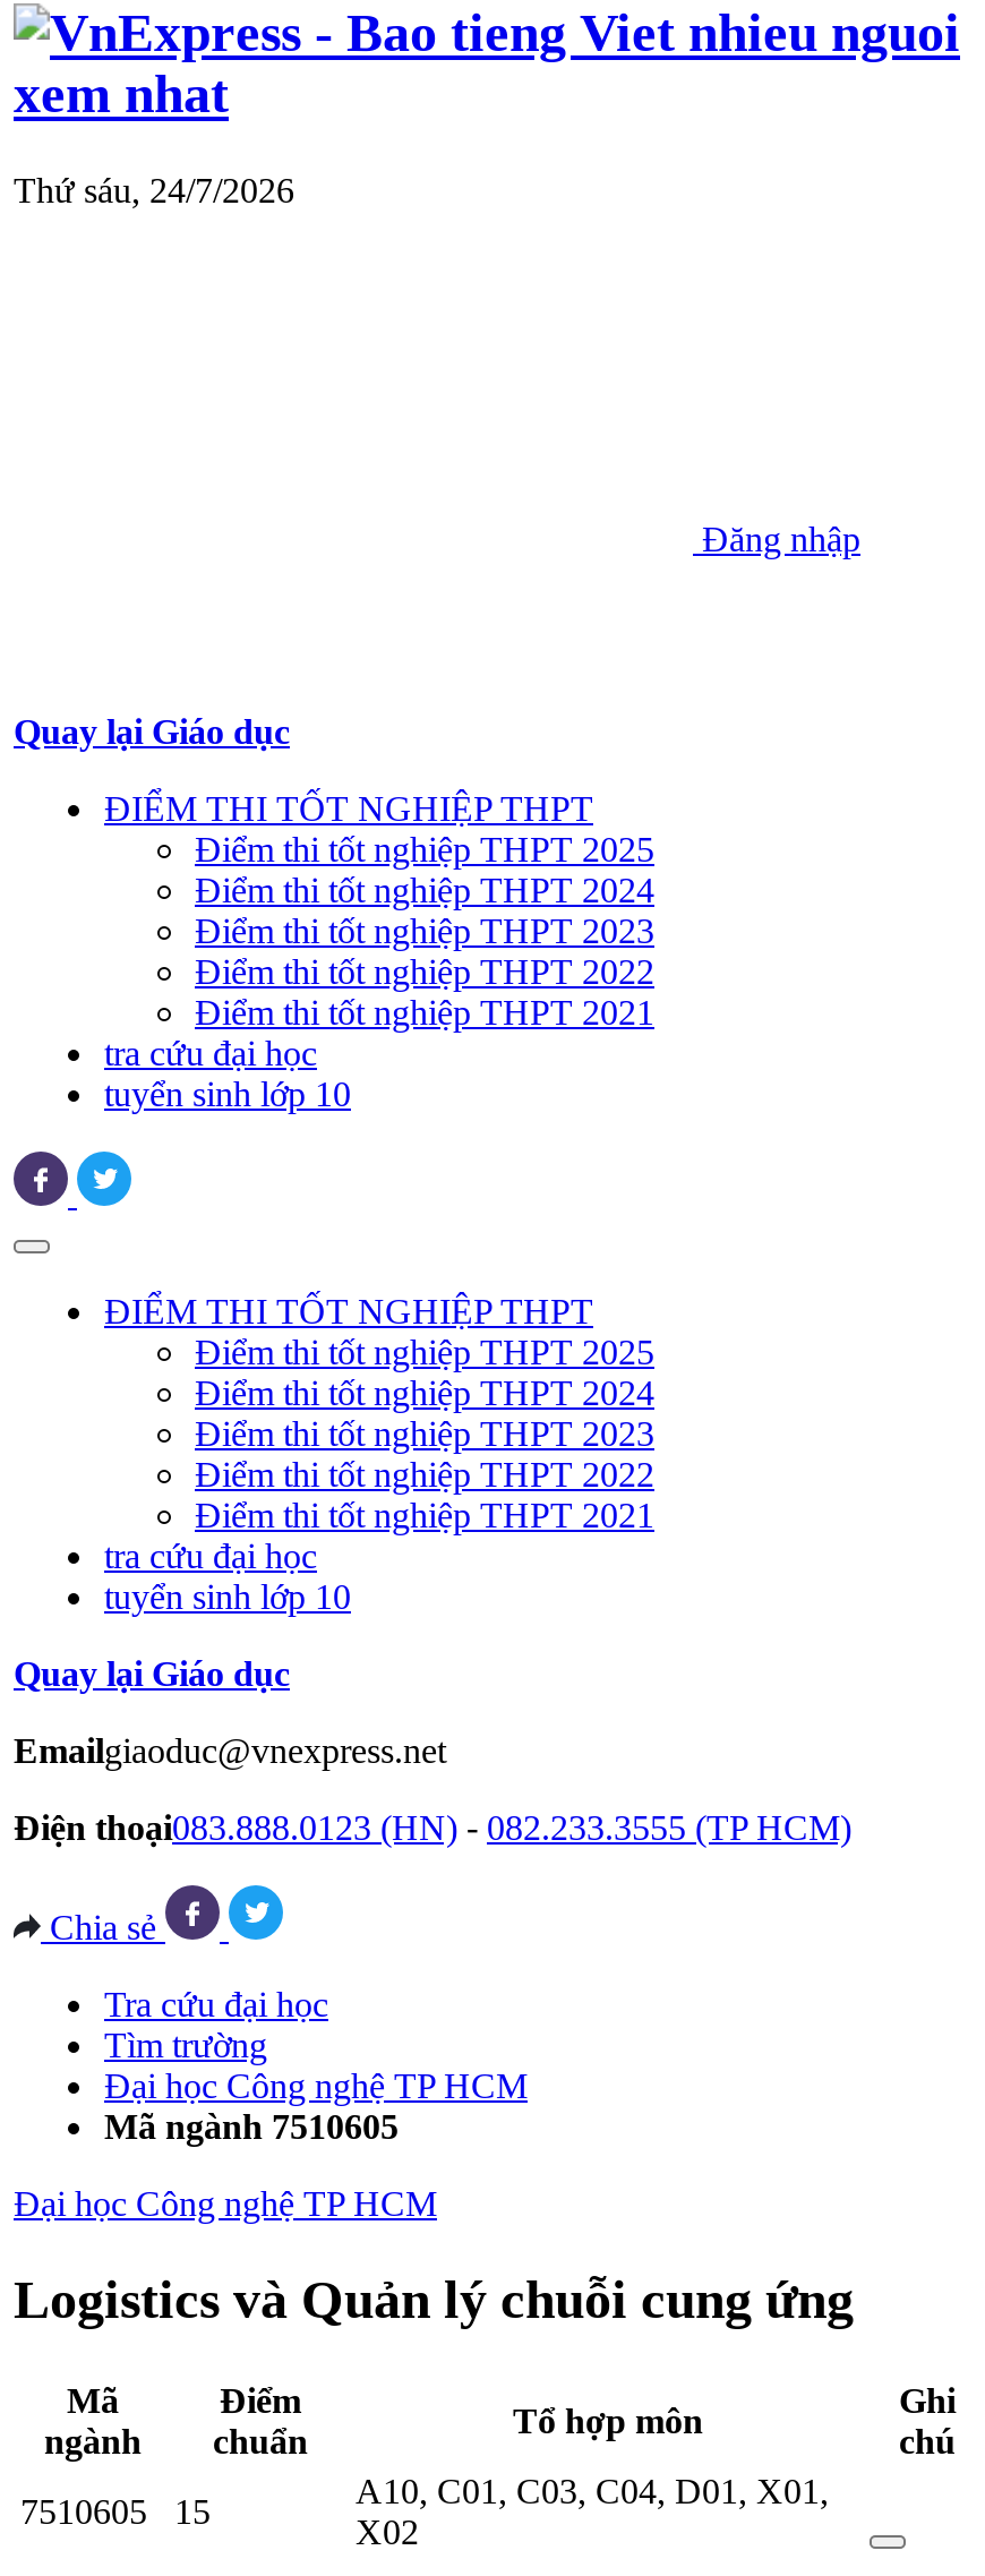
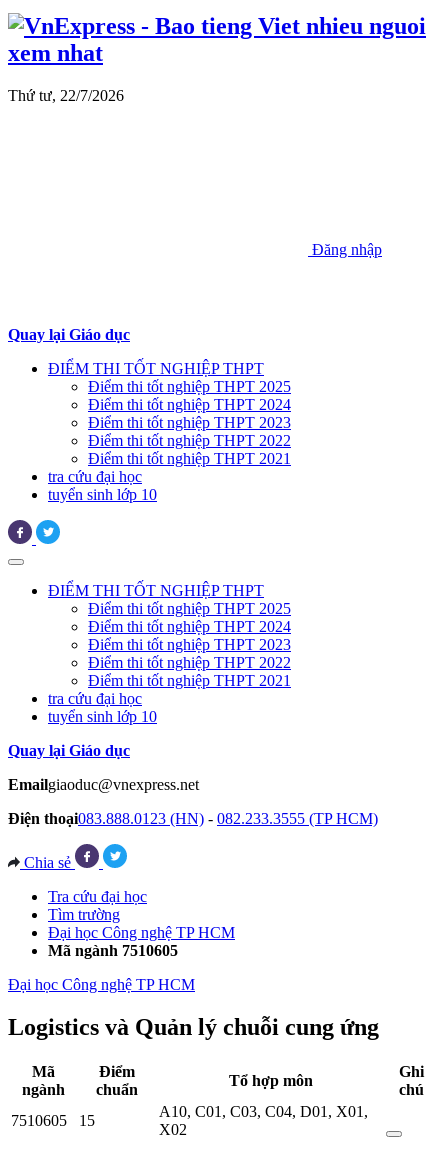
[14,171,294,209] Thứ sáu, 24/7/2026 -> [8,87,124,104] Thứ tư, 22/7/2026

